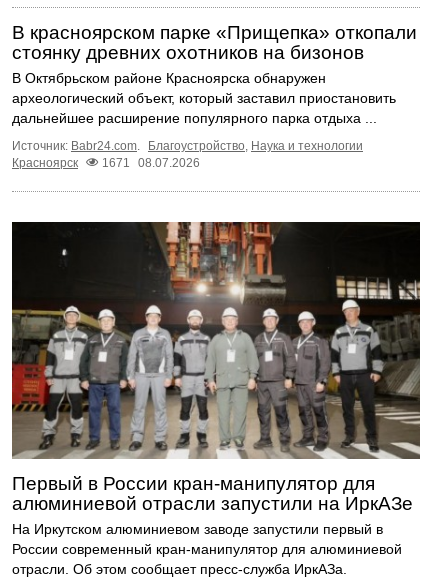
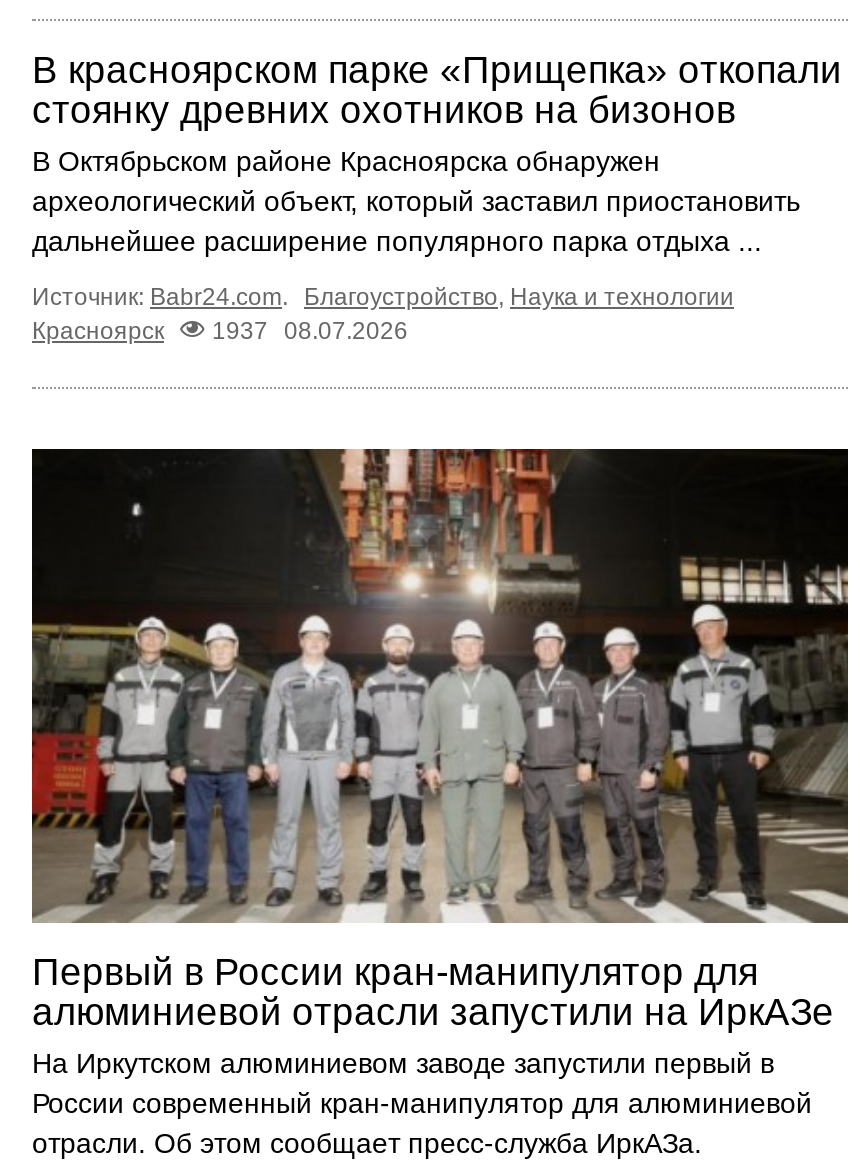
[12,156,200,170] Красноярск 1671 08.07.2026 -> [32,317,408,345] Красноярск 1937 08.07.2026

